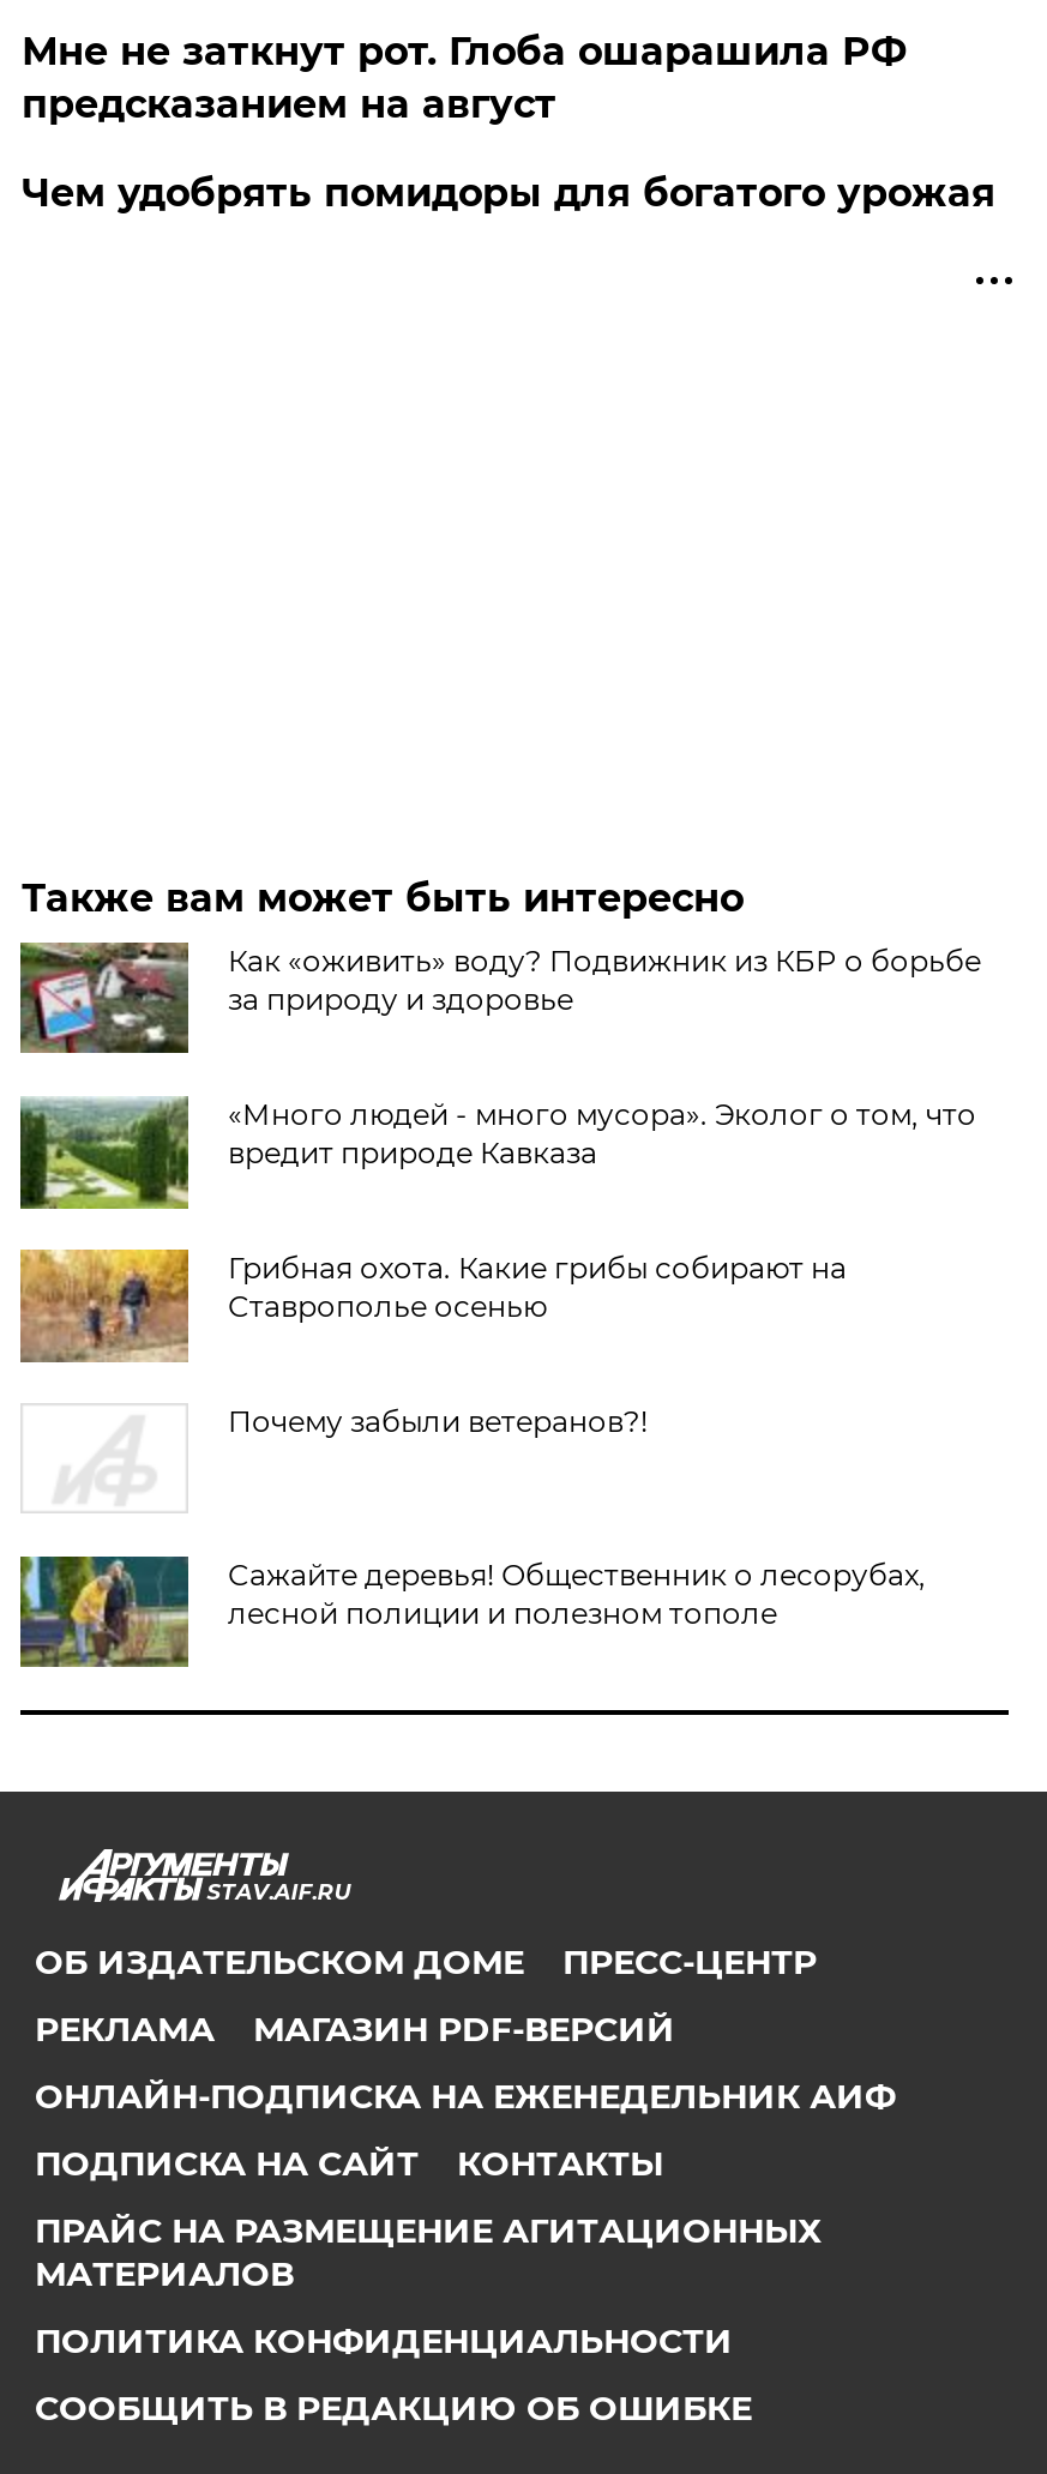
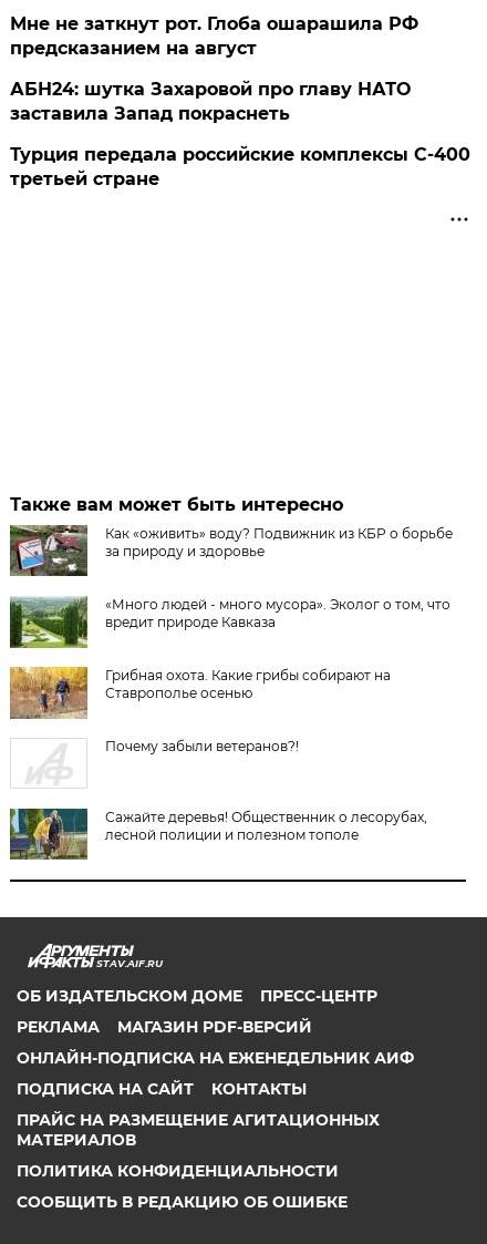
[21,171,995,216] Чем удобрять помидоры для богатого урожая -> [10,79,471,190] АБН24: шутка Захаровой про главу НАТО | заставила Запад покраснеть | Турция передала российские комплексы С-400 | третьей стране

